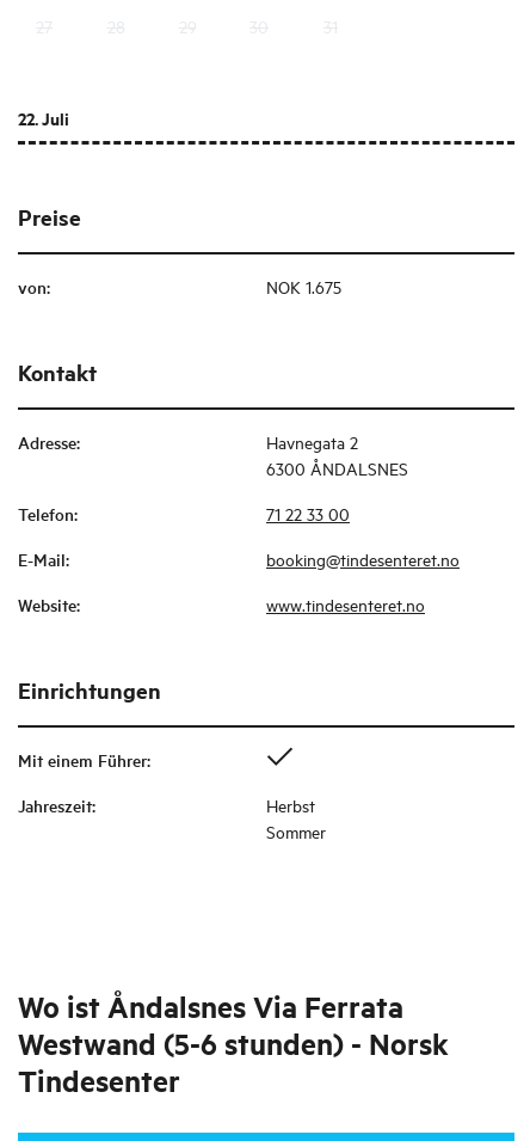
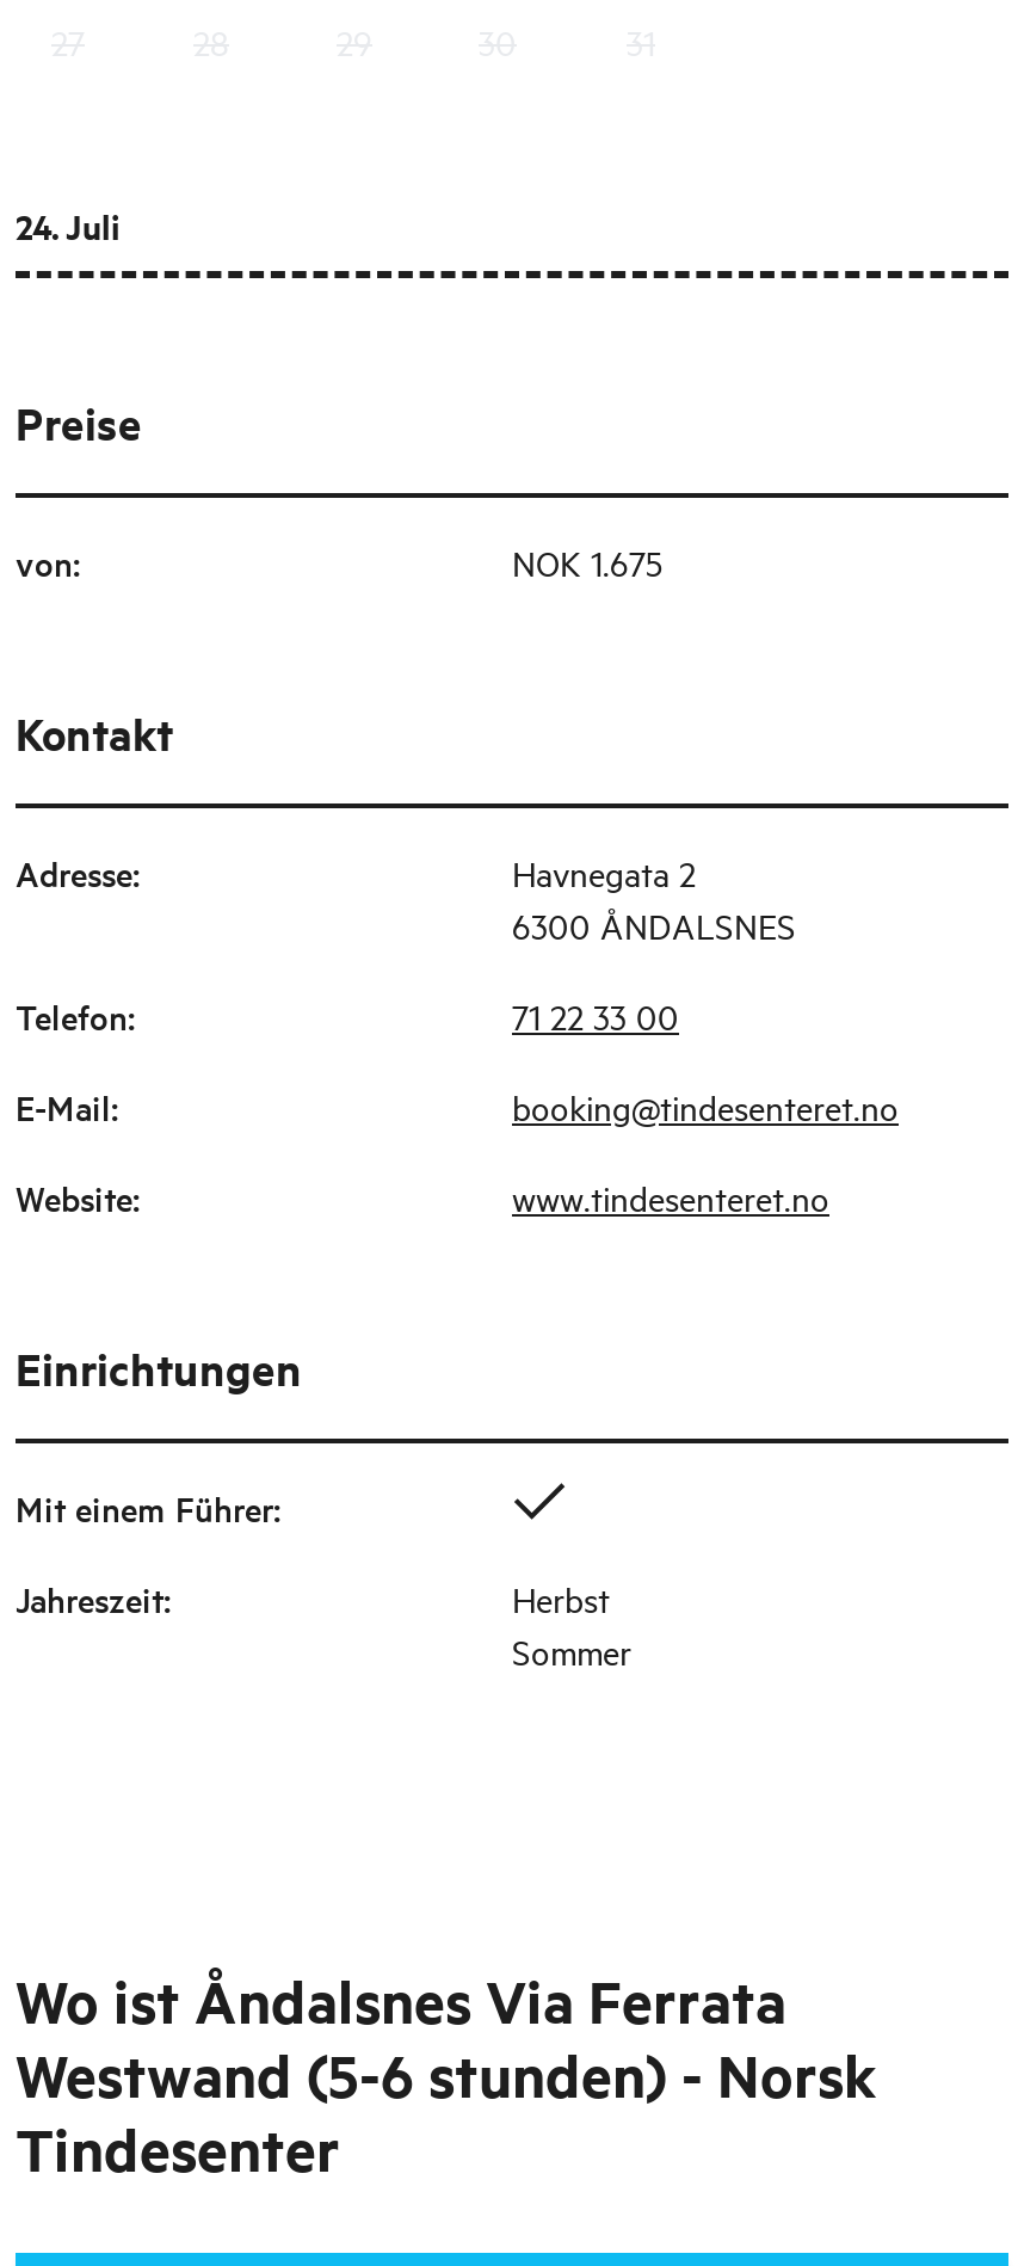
[18,106,69,131] 22. Juli -> [16,200,121,250] 24. Juli

